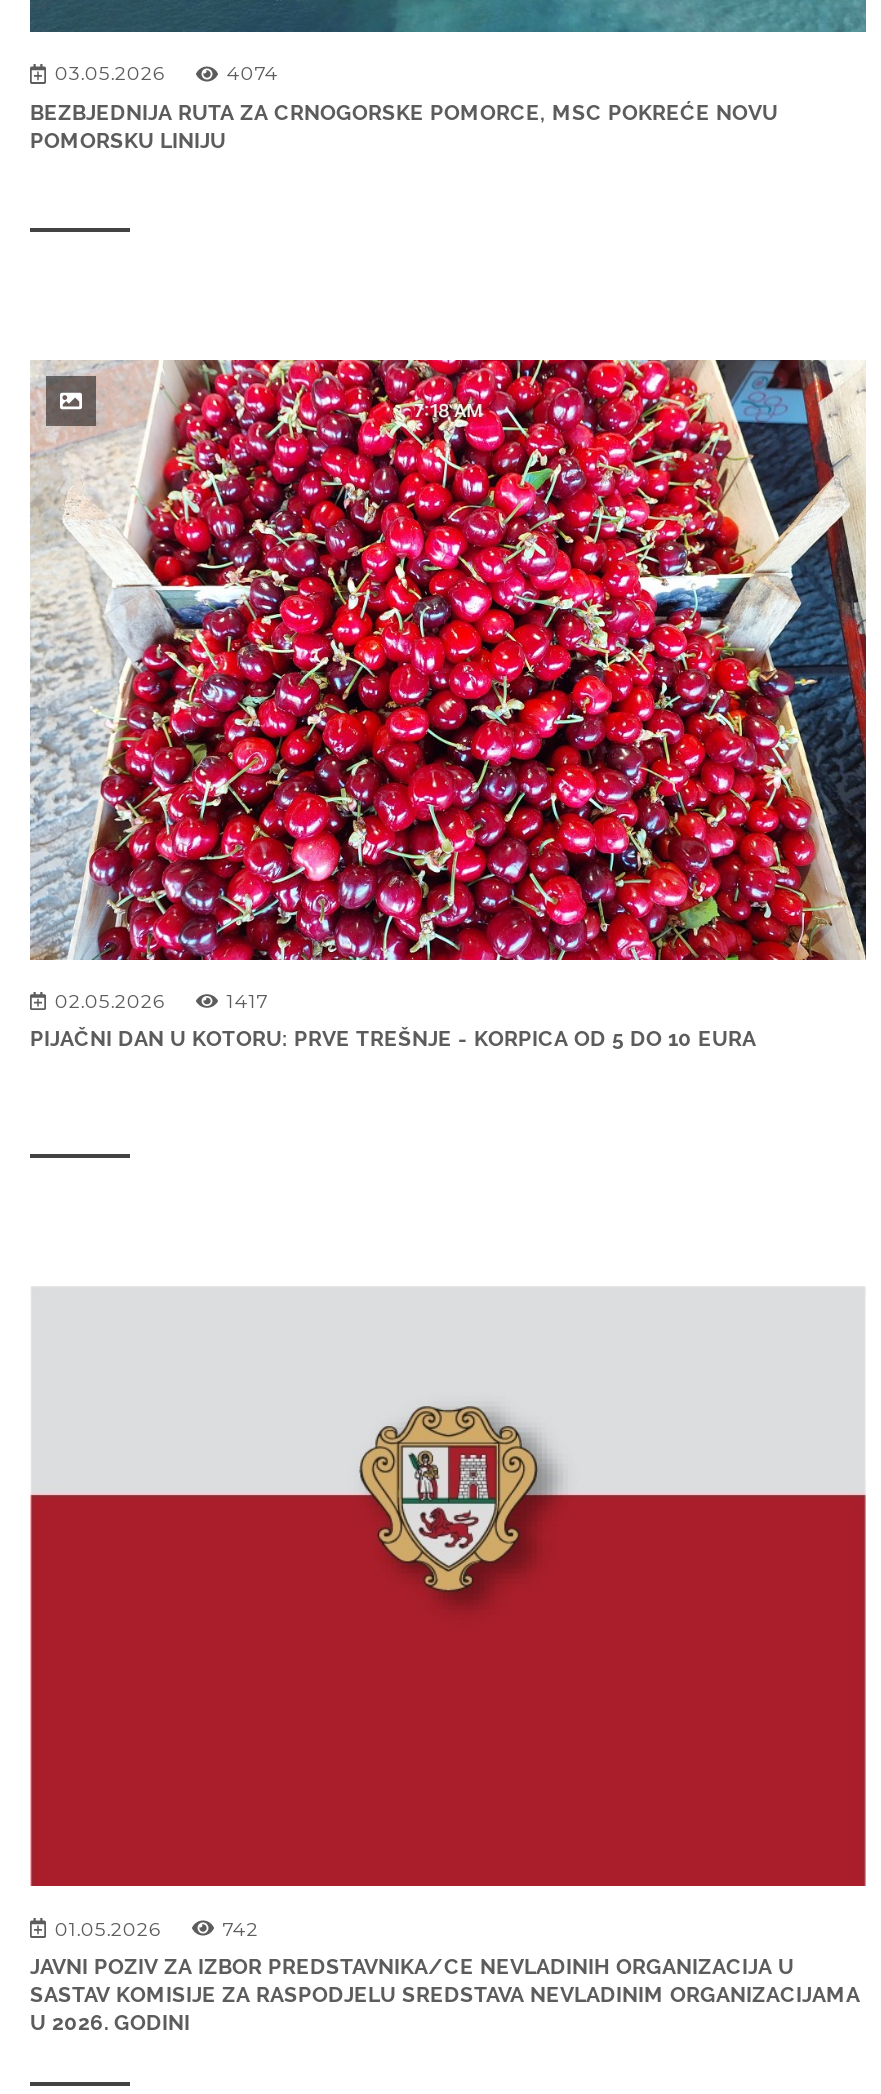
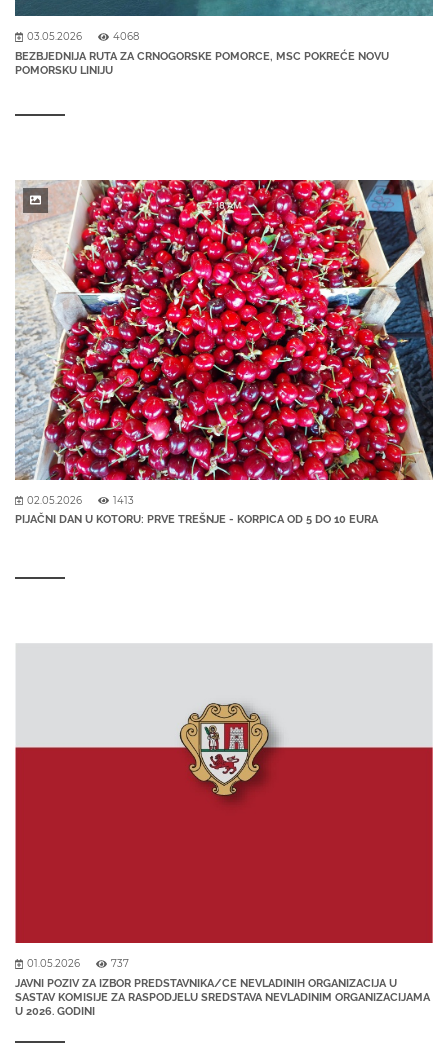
[226,62,278,84] 4074 -> [113,31,139,42] 4068
[226,990,268,1012] 1417 -> [113,495,134,506] 1413
[222,1917,258,1939] 742 -> [111,958,129,969] 737

